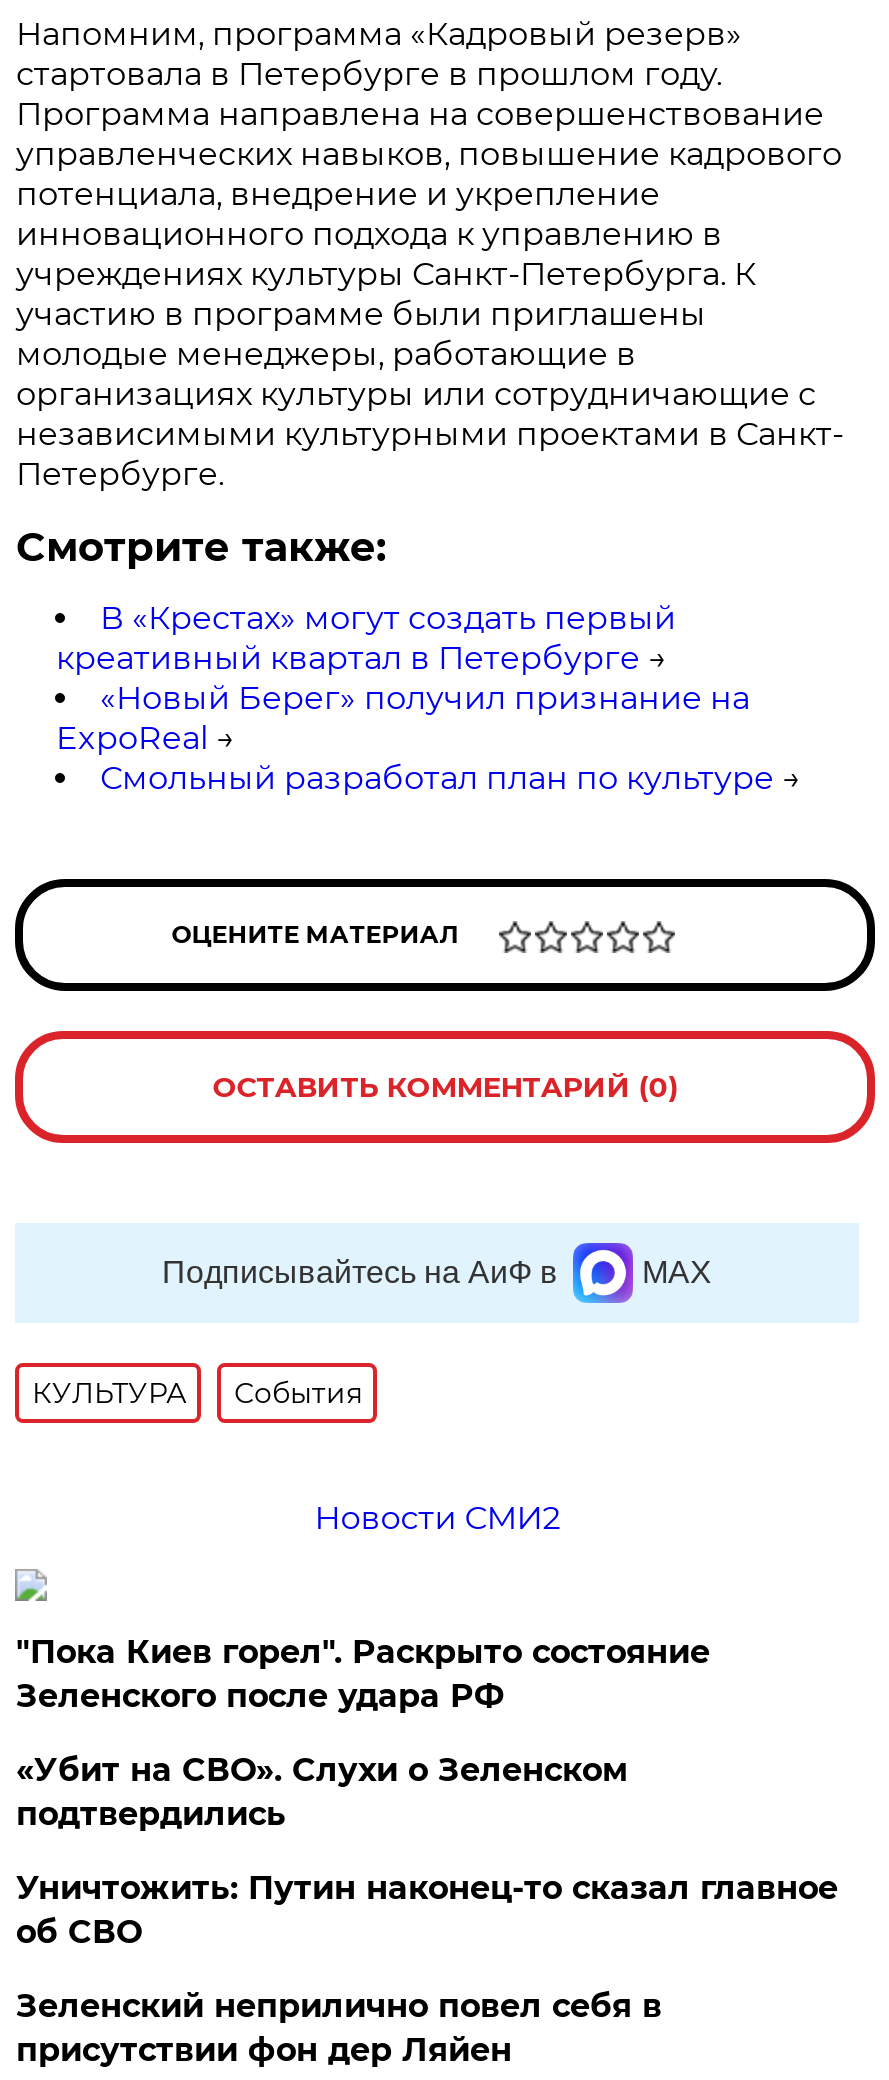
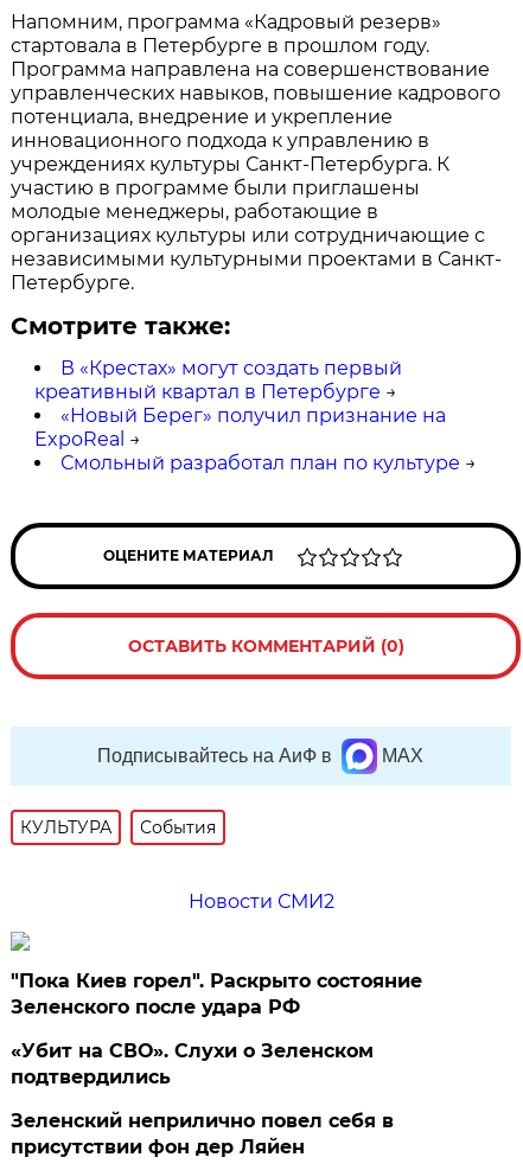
[16,1869,838,1951] Уничтожить: Путин наконец-то сказал главное | об СВО -> none

